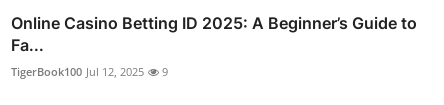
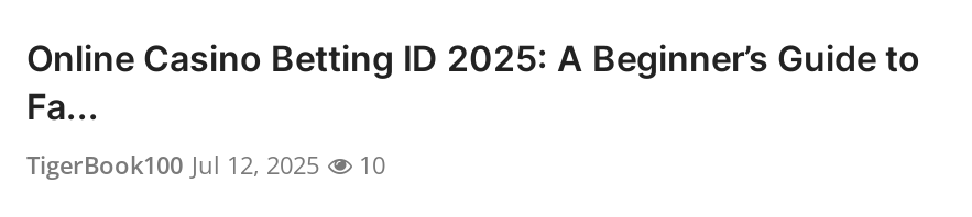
[11,64,168,79] TigerBook100 Jul 12, 2025 9 -> [26,147,385,180] TigerBook100 Jul 12, 2025 10

